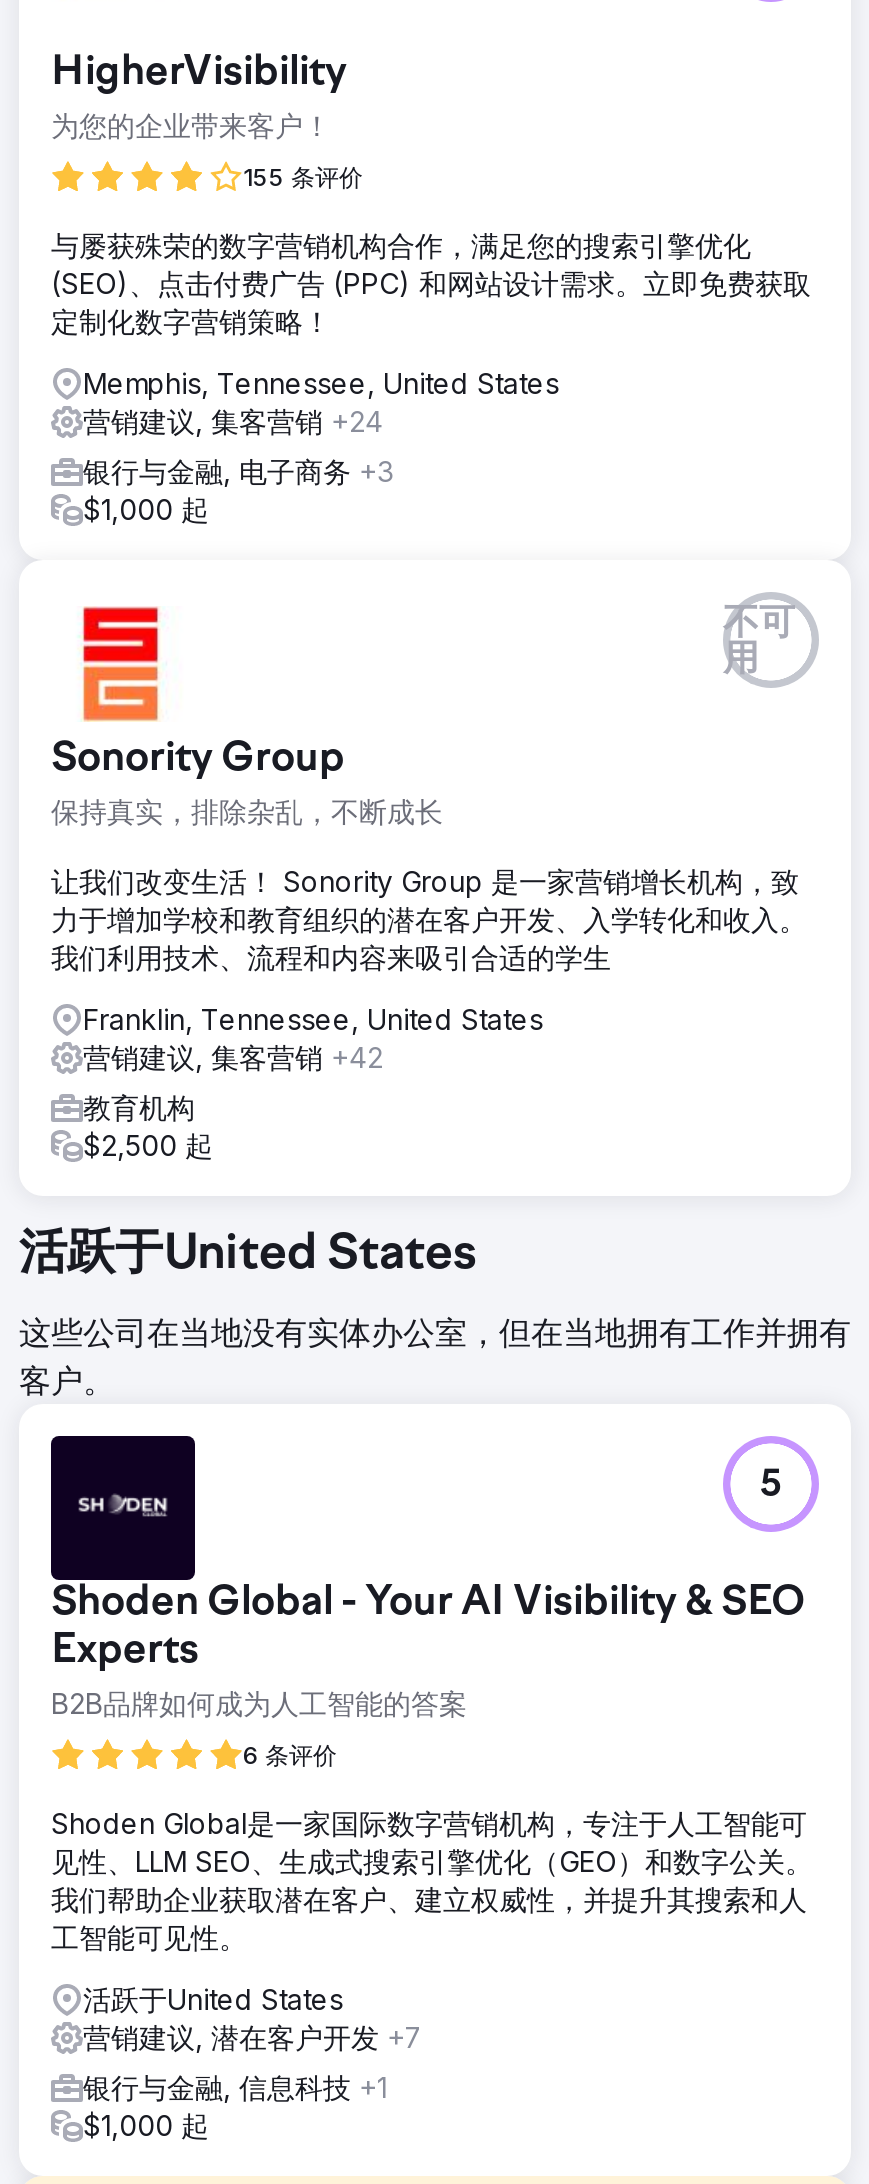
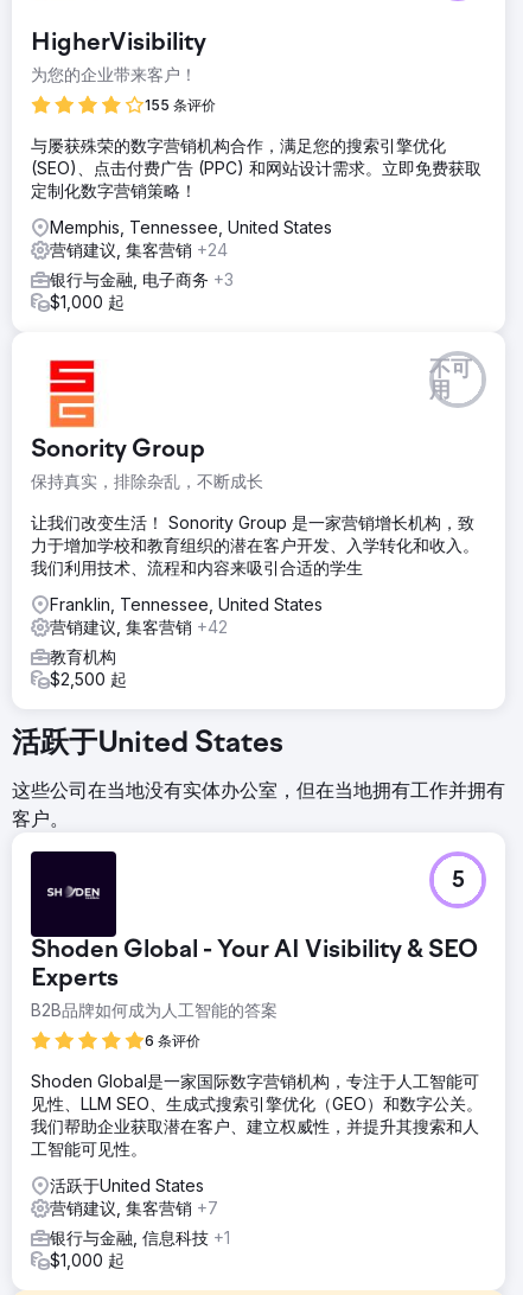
[83,2020,423,2054] 营销建议, 潜在客户开发+7 -> [50,1198,218,1218] 营销建议, 集客营销+7

